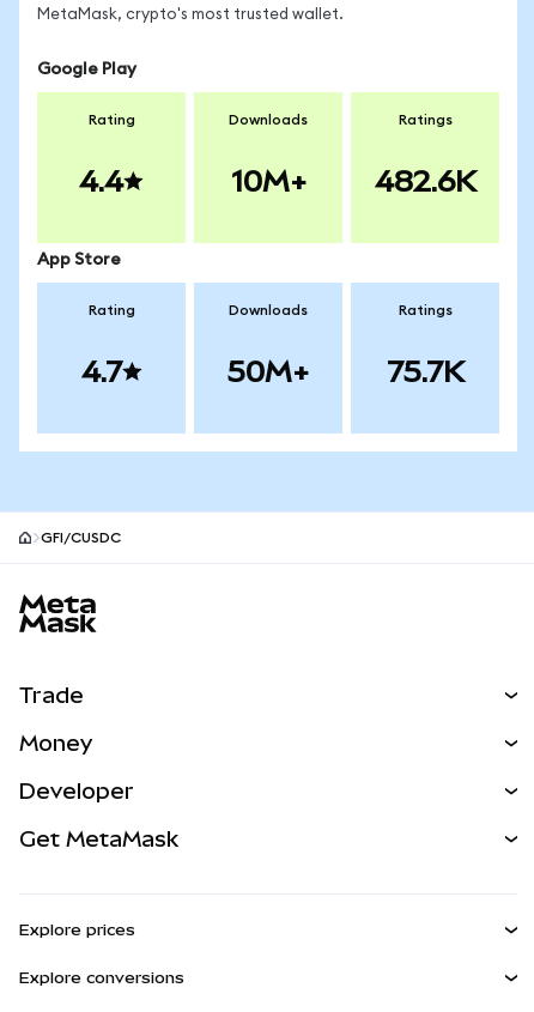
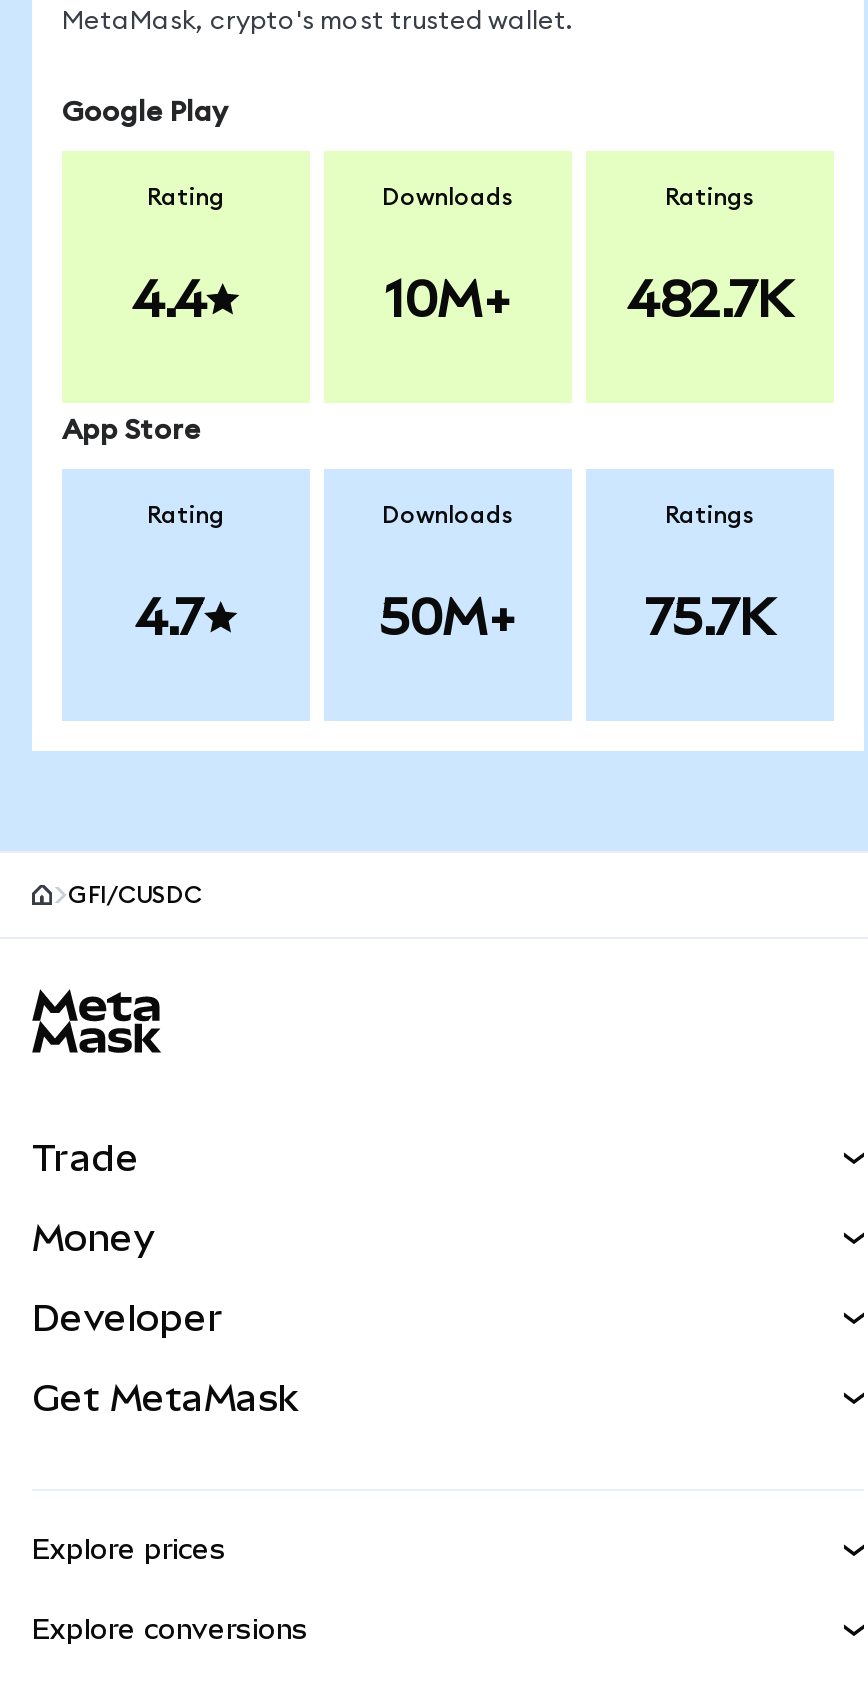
[374,164,476,198] 482.6K -> [627,271,793,327] 482.7K

